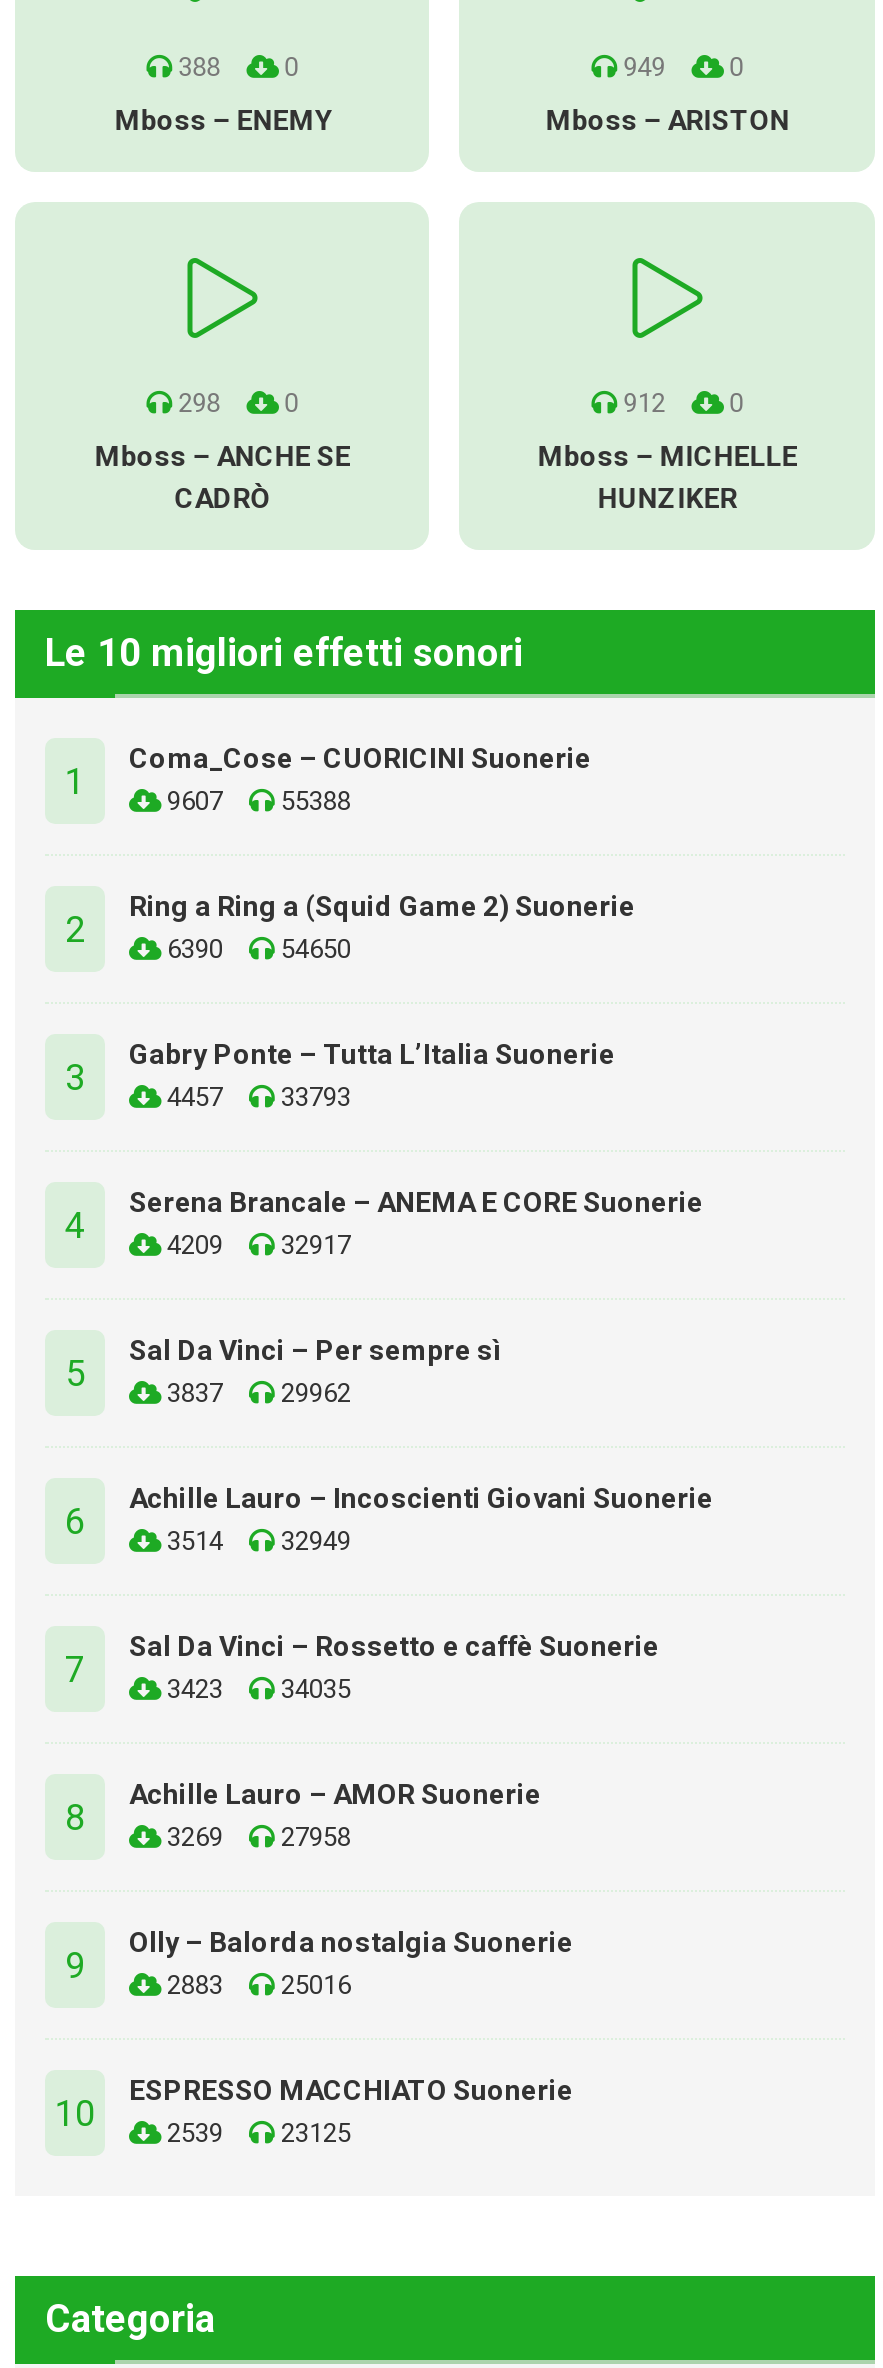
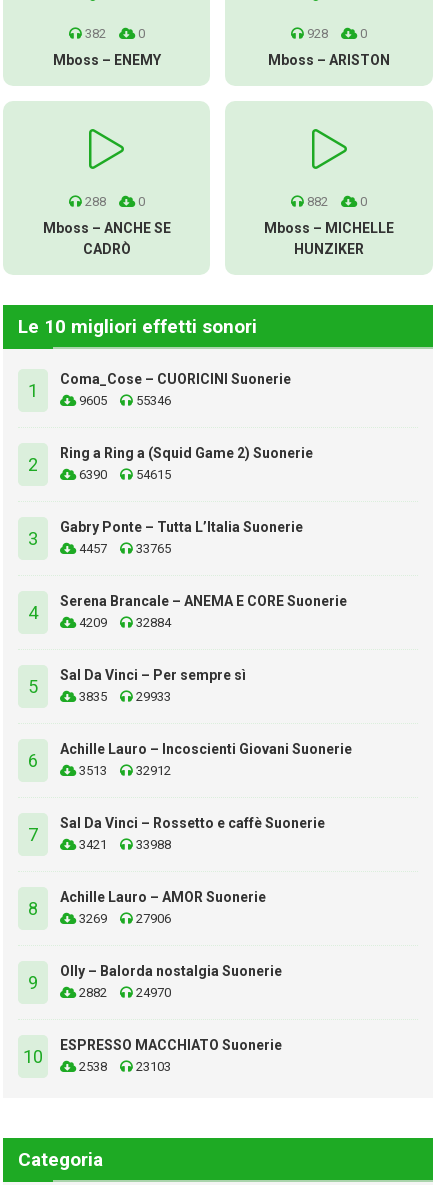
[172,52,298,82] 388 0 -> [82,26,145,41] 382 0
[617,52,743,82] 949 0 -> [304,26,367,41] 928 0
[172,388,298,418] 298 0 -> [82,194,145,209] 288 0
[617,388,743,418] 912 0 -> [304,194,367,209] 882 0
[161,786,223,816] 9607 -> [76,393,107,408] 9605
[275,786,351,816] 55388 -> [133,393,171,408] 55346
[161,934,351,964] 6390 54650 -> [76,467,171,482] 6390 54615
[161,1082,351,1112] 4457 33793 -> [76,541,171,556] 4457 33765
[161,1230,351,1260] 4209 32917 -> [76,615,171,630] 4209 32884
[161,1378,223,1408] 3837 -> [76,689,107,704] 3835
[275,1378,351,1408] 29962 -> [133,689,171,704] 29933
[161,1526,223,1556] 3514 -> [76,763,107,778] 3513
[275,1526,351,1556] 32949 -> [133,763,171,778] 32912
[161,1674,223,1704] 3423 -> [76,837,107,852] 3421
[275,1674,351,1704] 34035 -> [133,837,171,852] 33988
[161,1822,351,1852] 3269 27958 -> [76,911,171,926] 3269 27906
[161,1970,223,2000] 2883 -> [76,985,107,1000] 2882
[275,1970,351,2000] 25016 -> [133,985,171,1000] 24970
[161,2118,223,2148] 2539 -> [76,1059,107,1074] 2538
[275,2118,351,2148] 23125 -> [133,1059,171,1074] 23103

